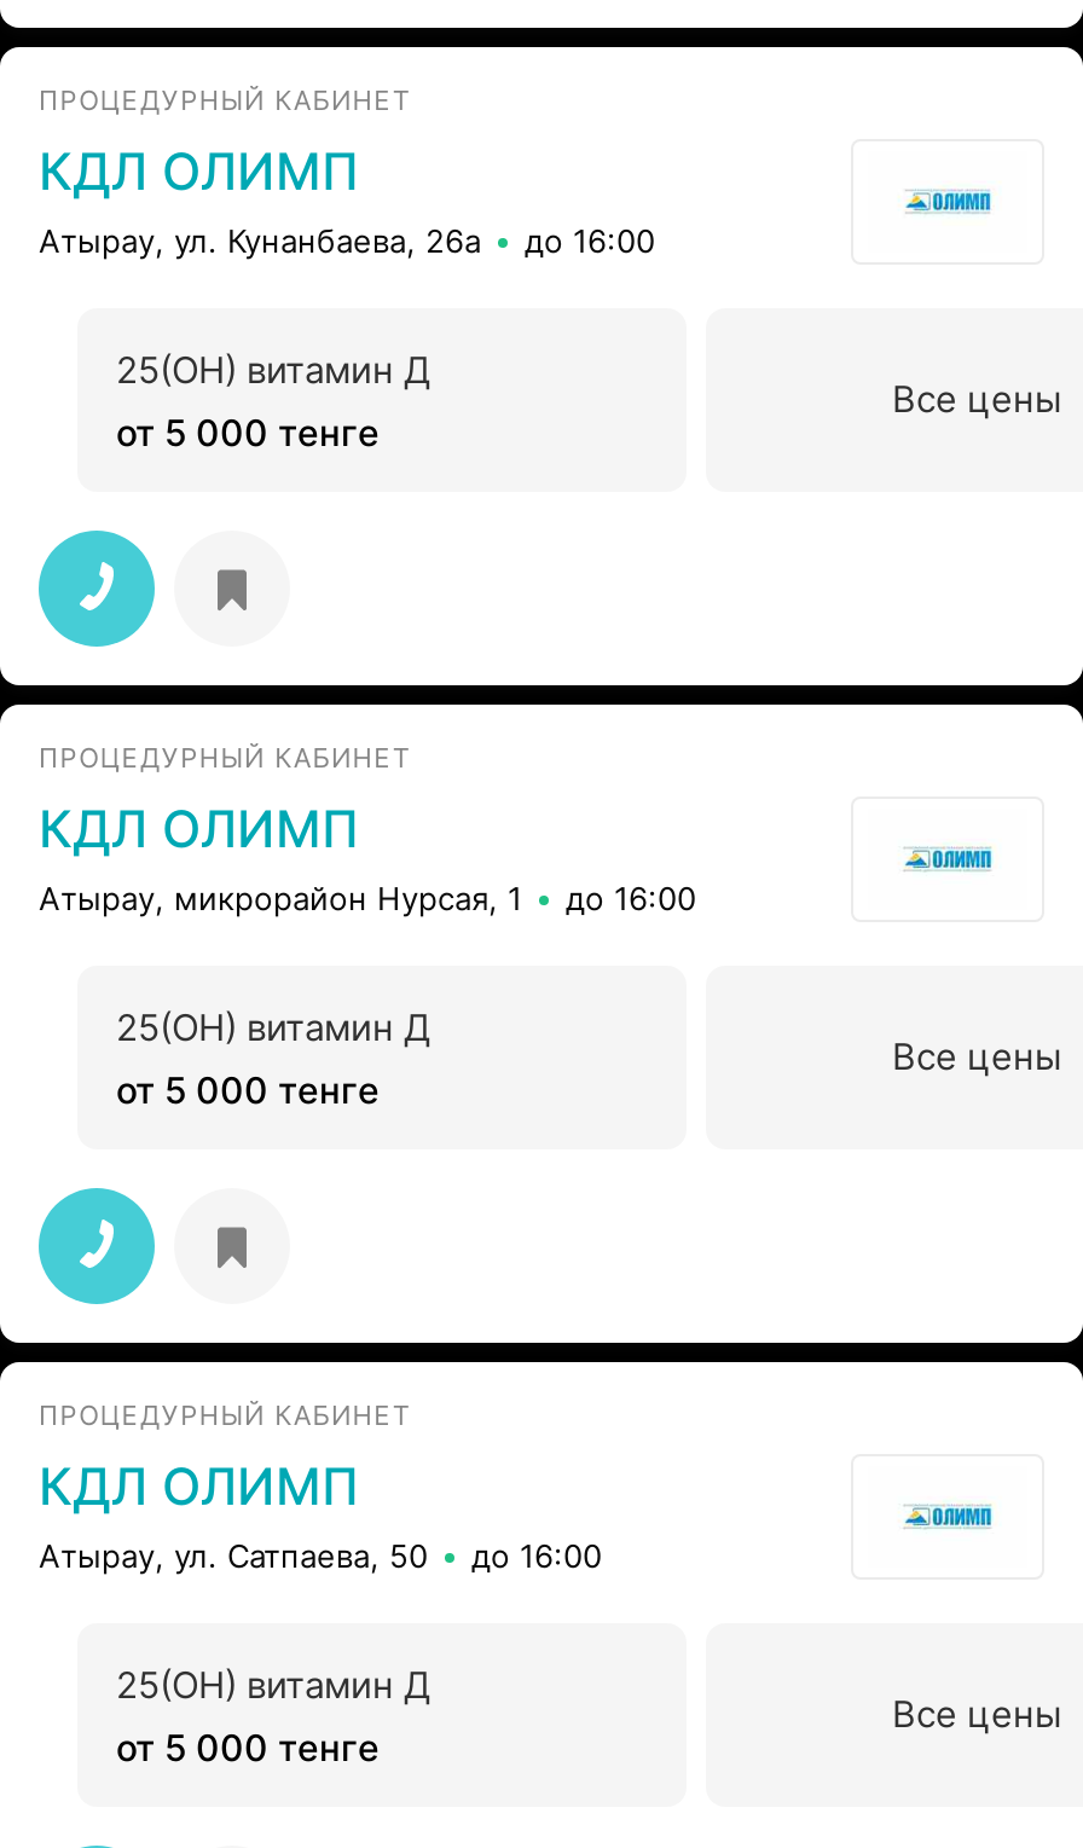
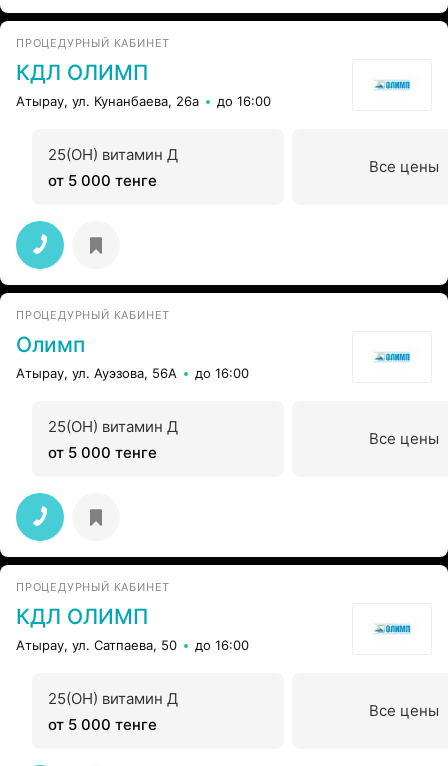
[39,799,522,917] КДЛ ОЛИМП | Атырау, микрорайон Нурсая, 1 -> [16,332,177,381] Олимп | Атырау, ул. Ауэзова, 56А

